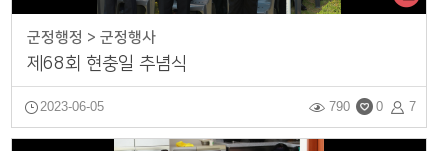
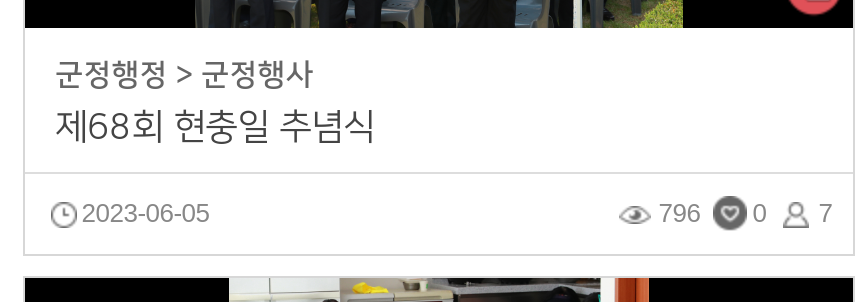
[329,99,416,114] 790 0 7 -> [659,198,833,228] 796 0 7

